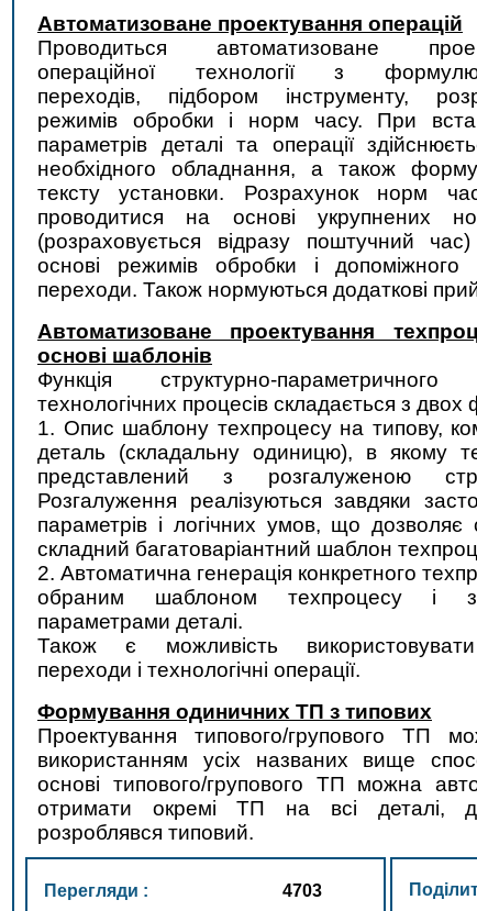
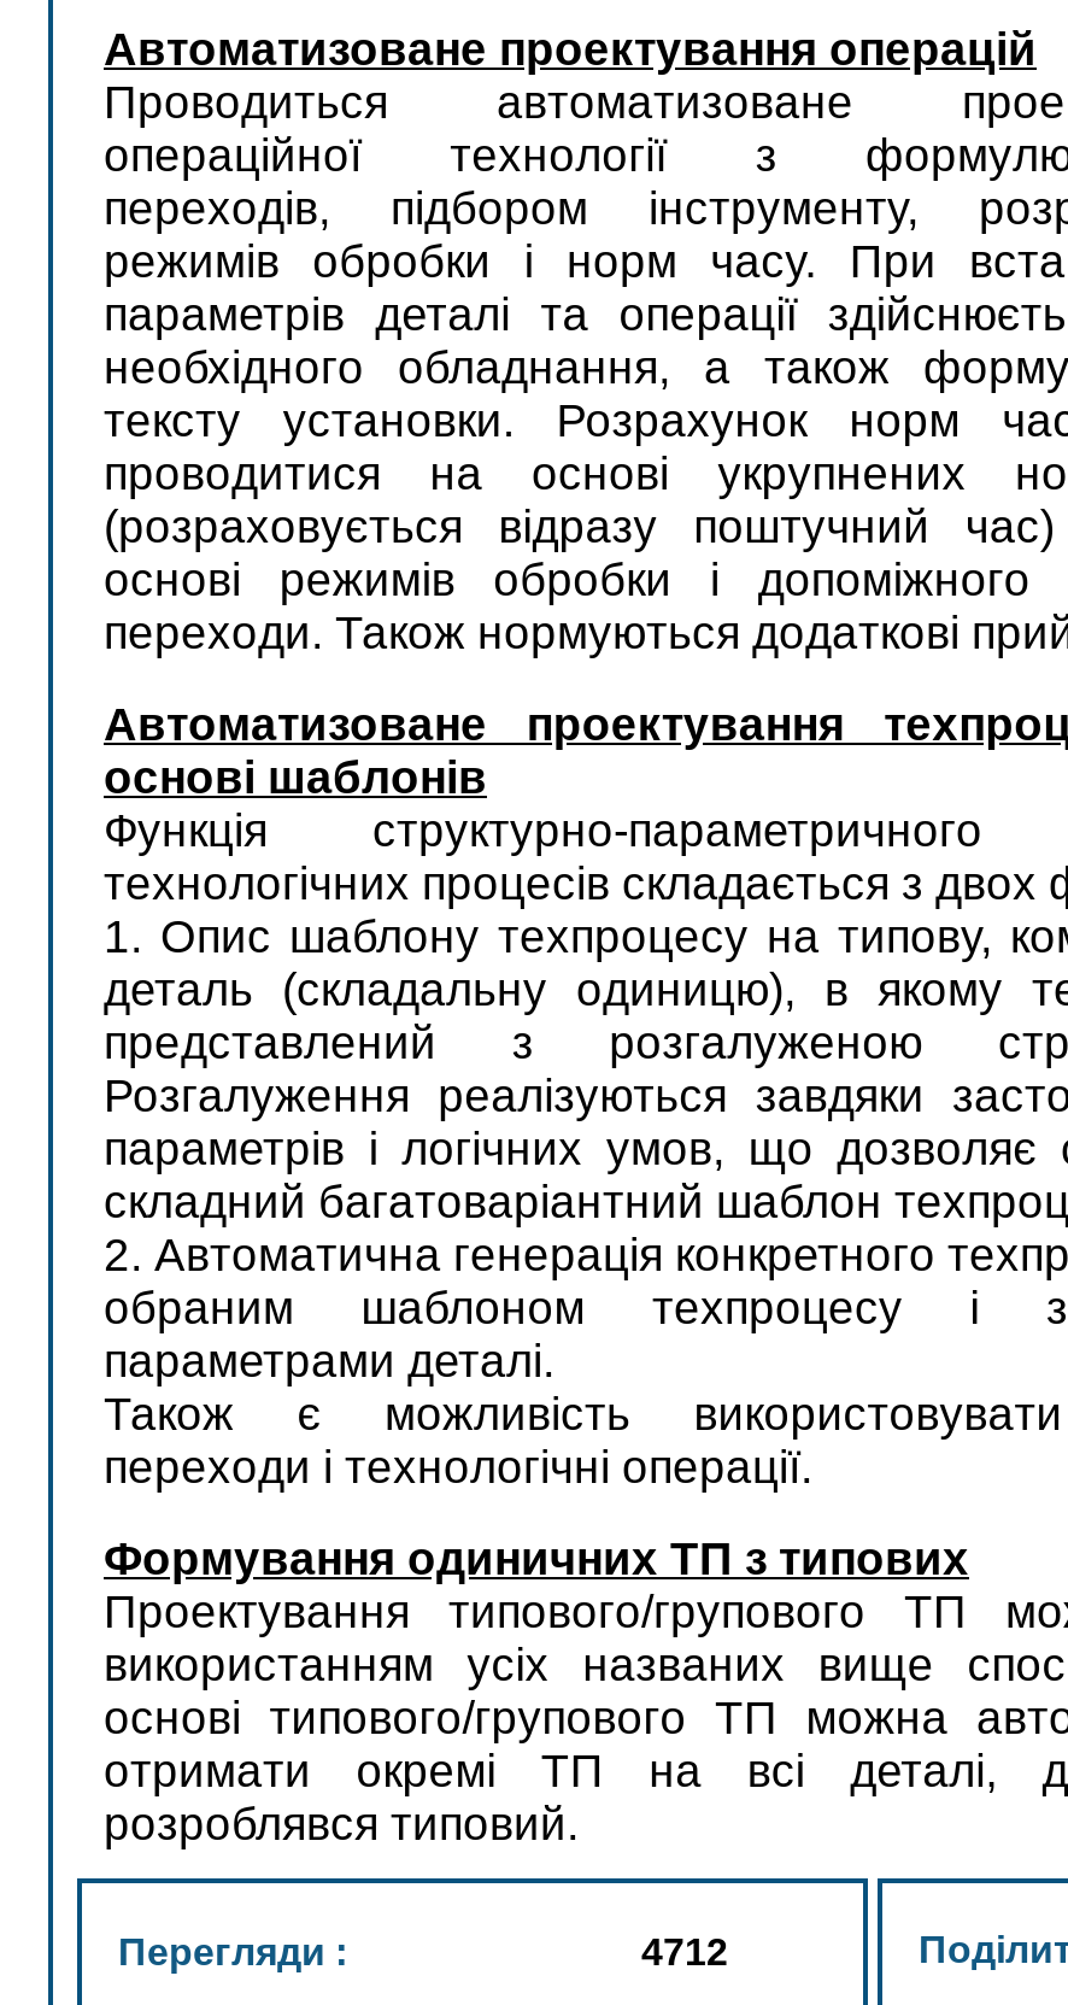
[282,881,322,900] 4703 -> [641,1931,728,1972] 4712

